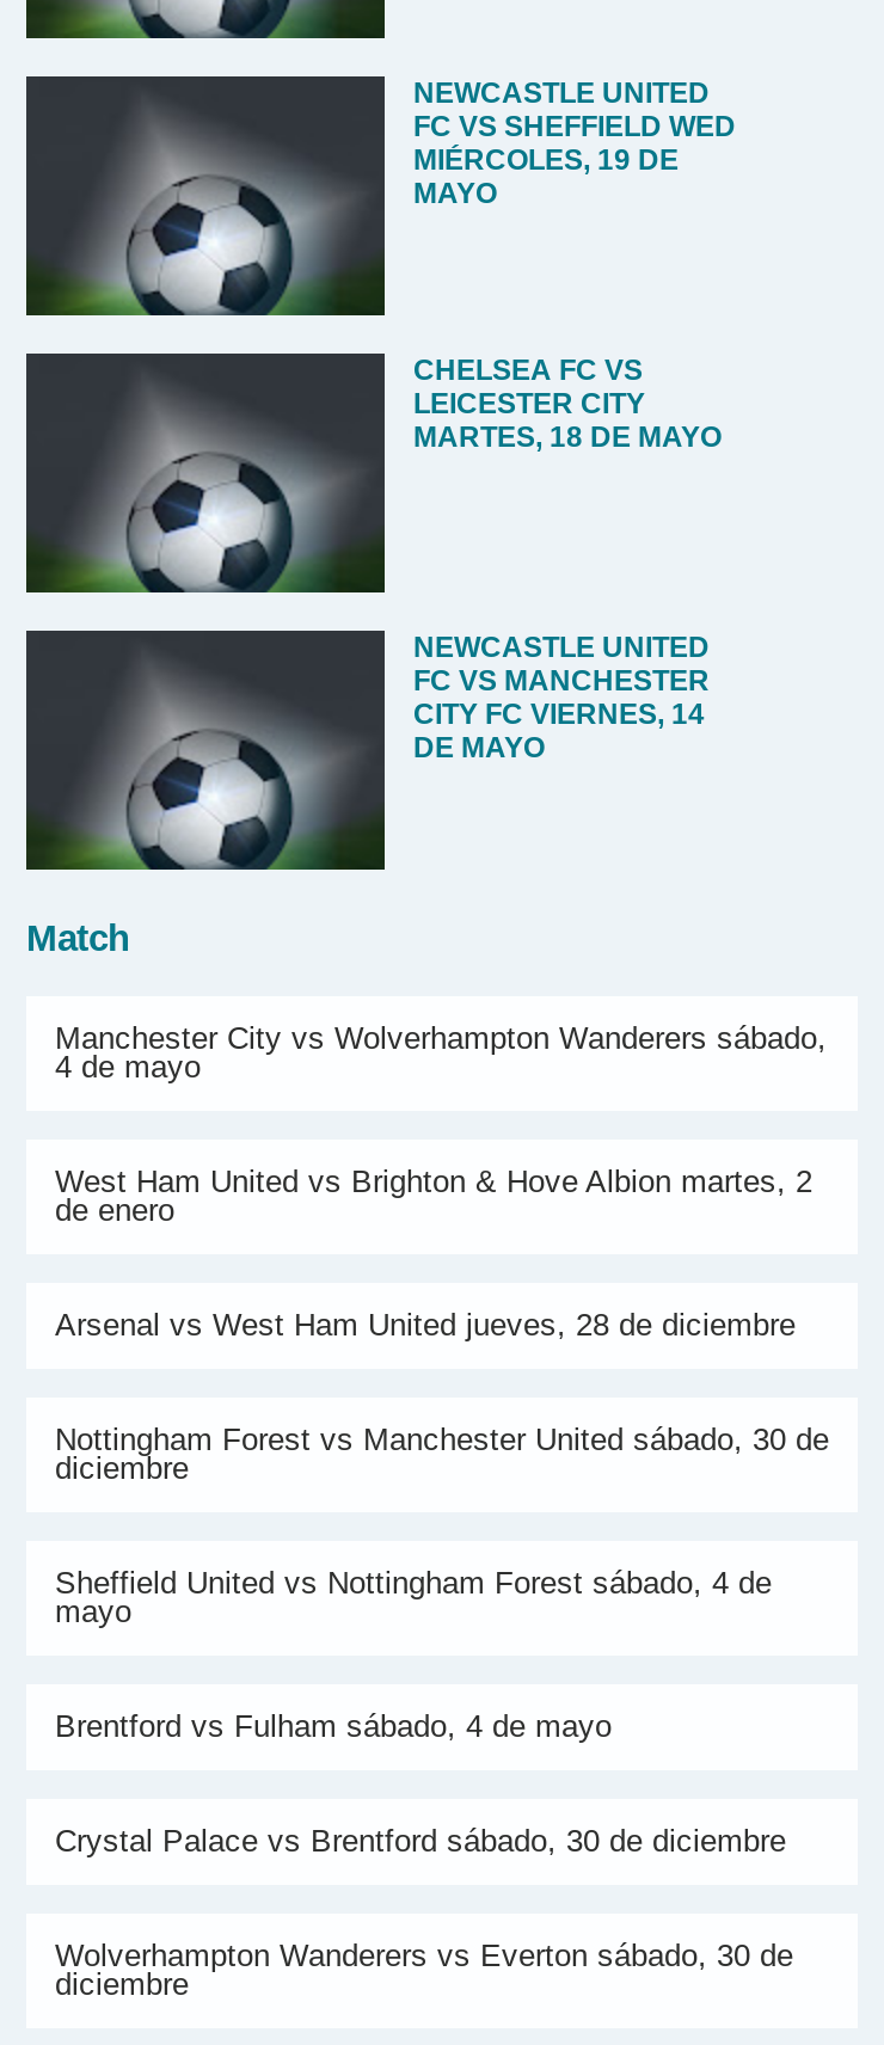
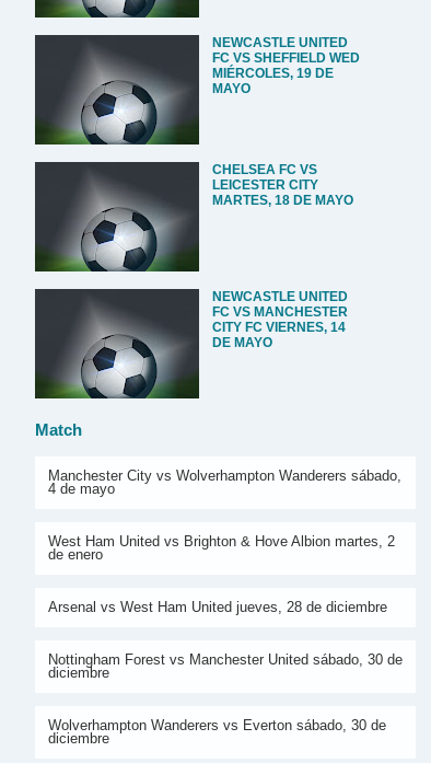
[55,1565,786,1859] Sheffield United vs Nottingham Forest sábado, 4 de | mayo | Brentford vs Fulham sábado, 4 de mayo | Crystal Palace vs Brentford sábado, 30 de diciembre -> none

